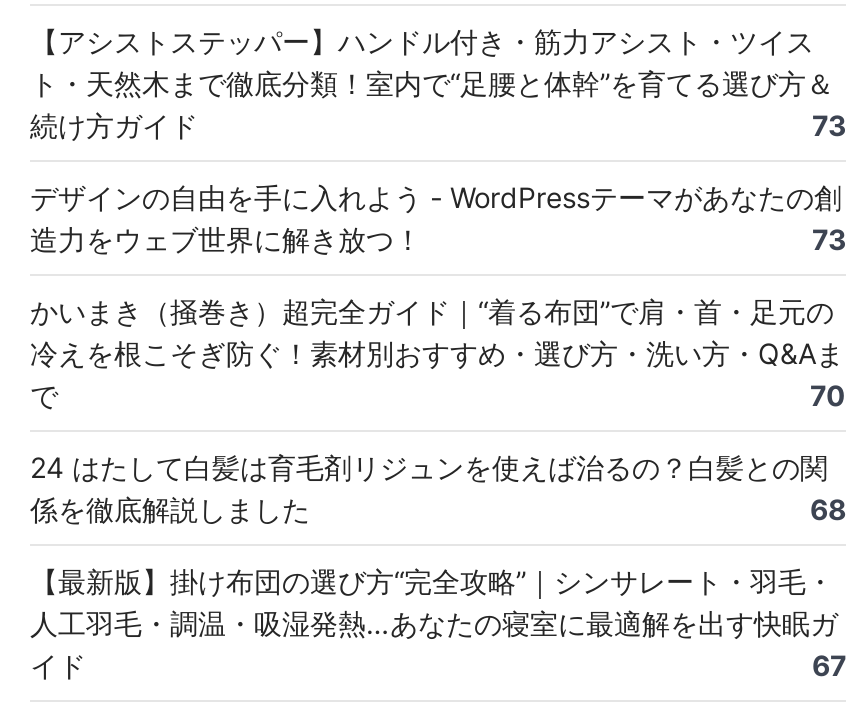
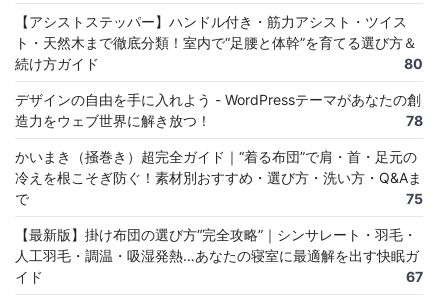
[812,109,846,143] 73 -> [404,55,423,72] 80
[812,223,846,257] 73 -> [406,112,423,129] 78
[30,379,846,527] 70 | 24 はたして白髪は育毛剤リジュンを使えば治るの？白髪との関 | 係を徹底解説しました | 68 -> [406,190,423,207] 75

